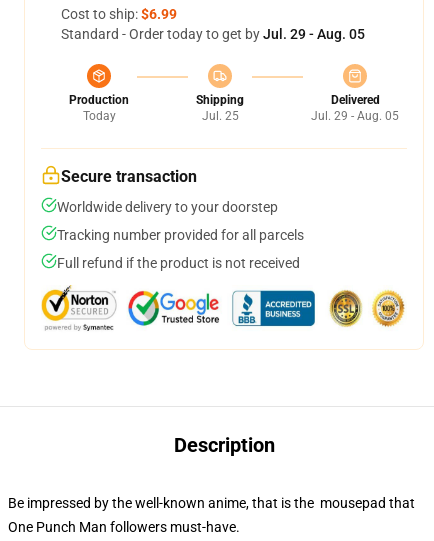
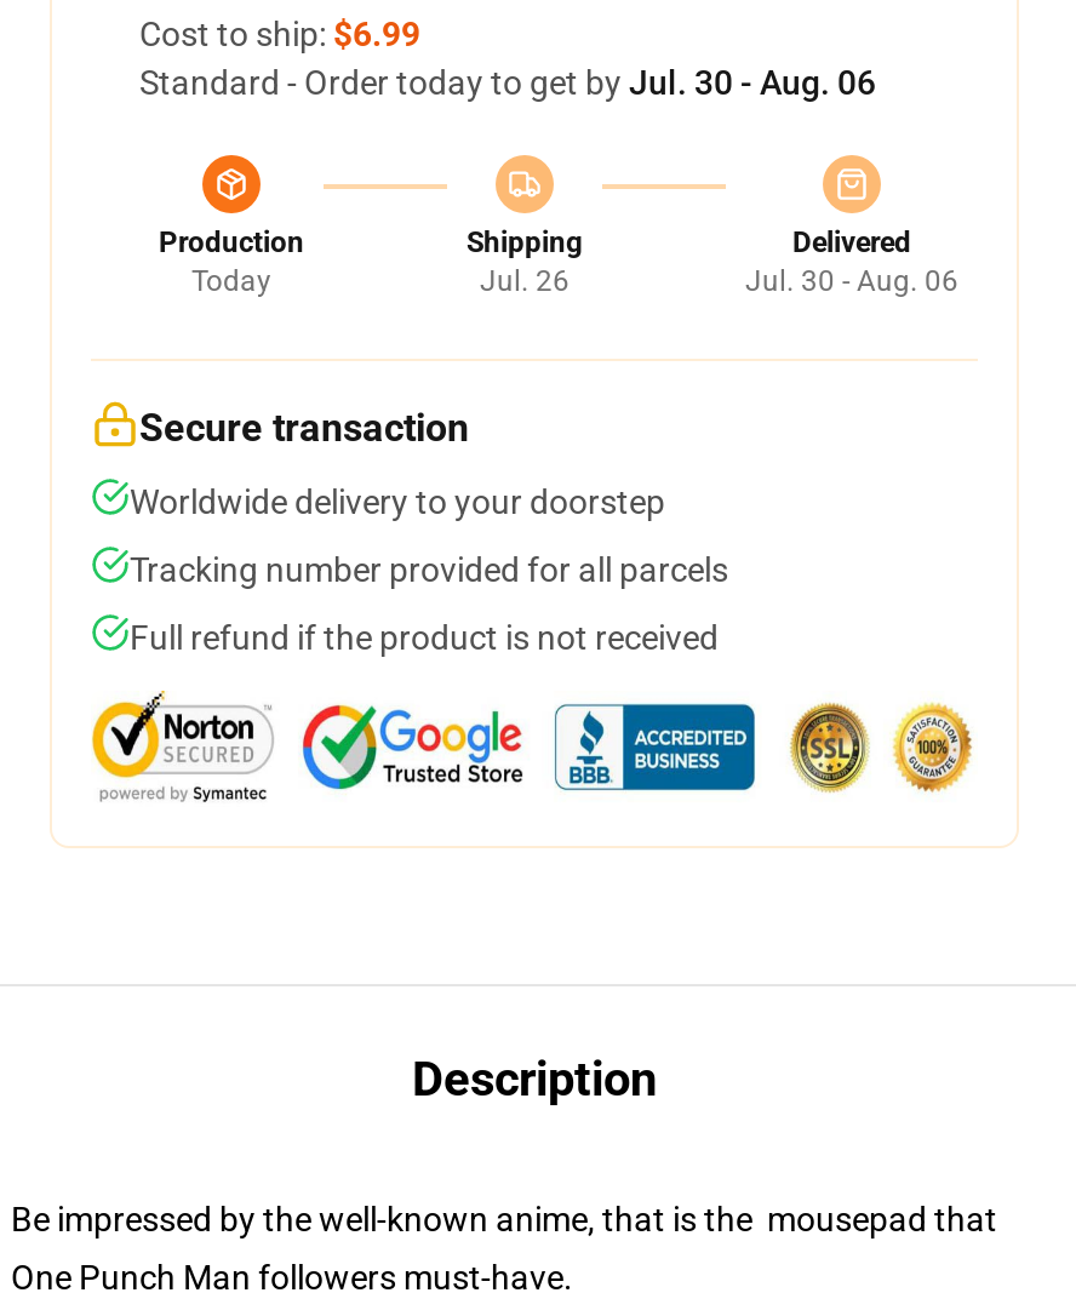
[61,26,365,42] Standard - Order today to get by Jul. 29 - Aug. 05 -> [139,63,876,102] Standard - Order today to get by Jul. 30 - Aug. 06
[201,109,238,123] Jul. 25 -> [480,264,570,298] Jul. 26
[311,109,399,123] Jul. 29 - Aug. 05 -> [745,264,958,298] Jul. 30 - Aug. 06

